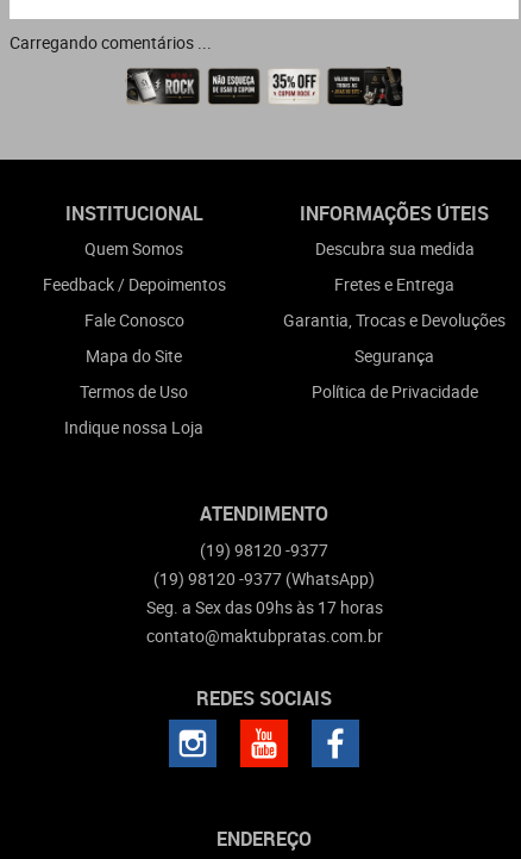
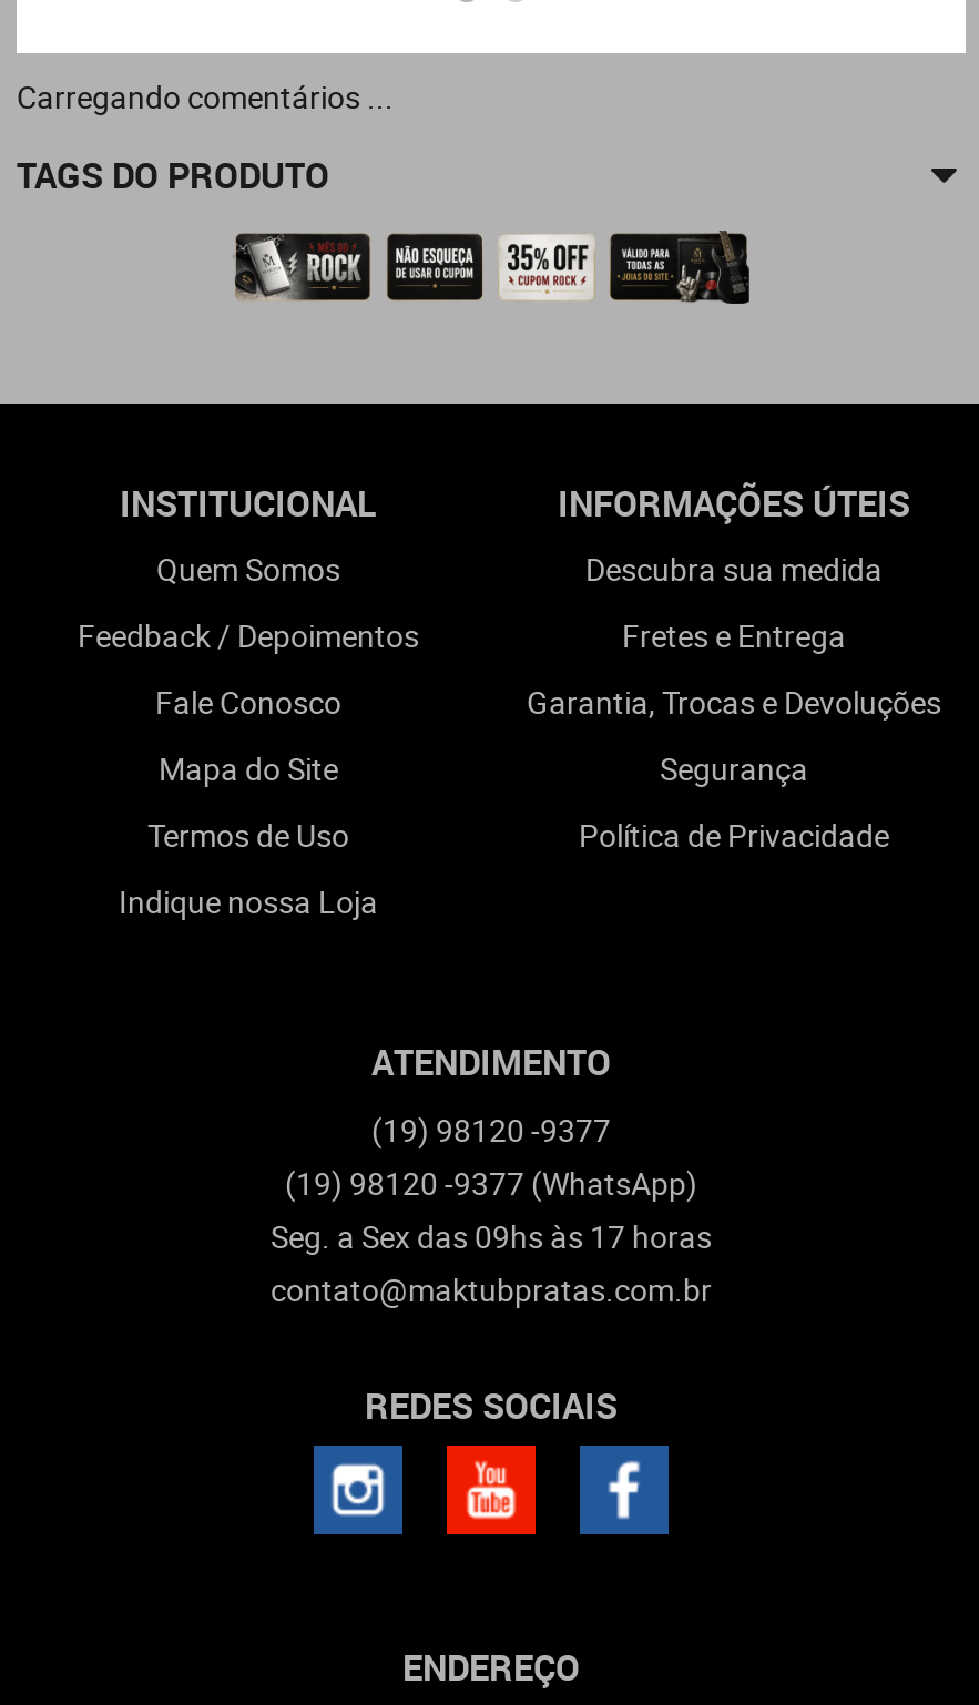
none -> [17,151,329,200] TAGS DO PRODUTO

